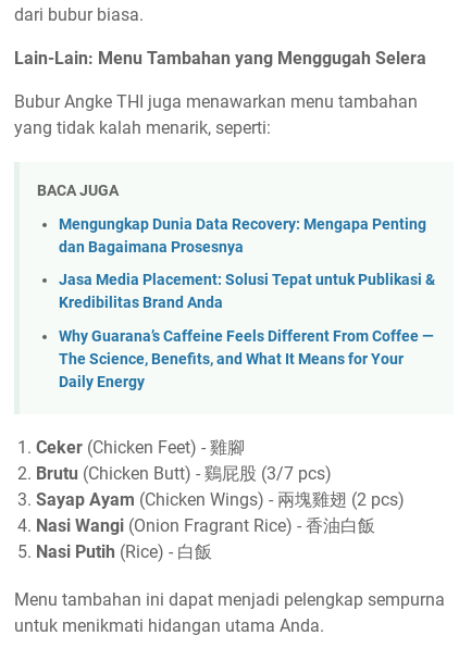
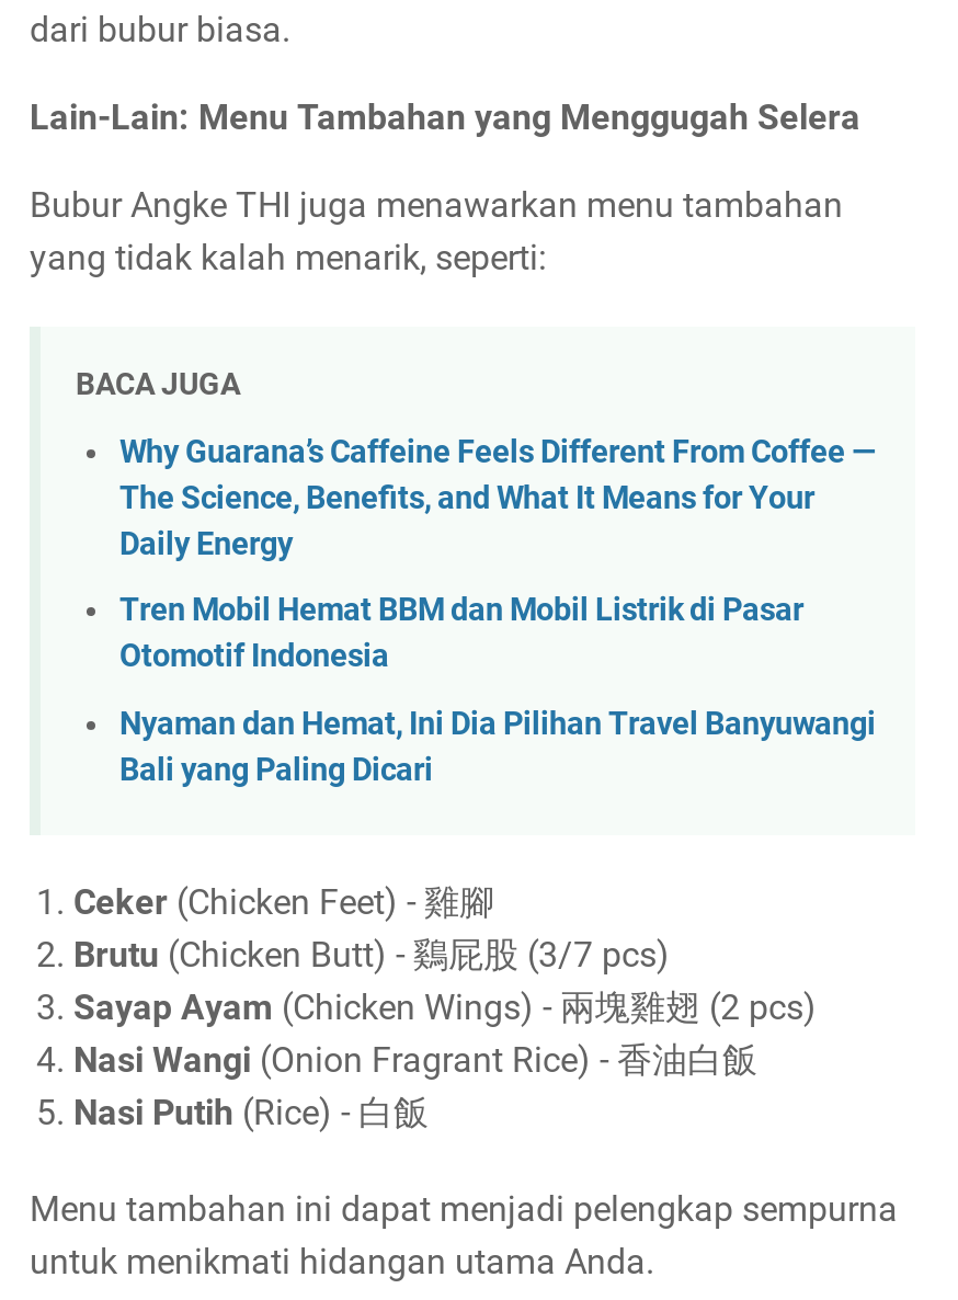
[59,215,435,312] Mengungkap Dunia Data Recovery: Mengapa Penting | dan Bagaimana Prosesnya | Jasa Media Placement: Solusi Tepat untuk Publikasi & | Kredibilitas Brand Anda -> none
moved [59,327,434,391] -> [119,434,876,563]: Why Guarana’s Caffeine Feels Different From Coffee — | The Science, Benefits, and What It Means for Your | Daily Energy
none -> [119,593,876,789] Tren Mobil Hemat BBM dan Mobil Listrik di Pasar | Otomotif Indonesia | Nyaman dan Hemat, Ini Dia Pilihan Travel Banyuwangi | Bali yang Paling Dicari

